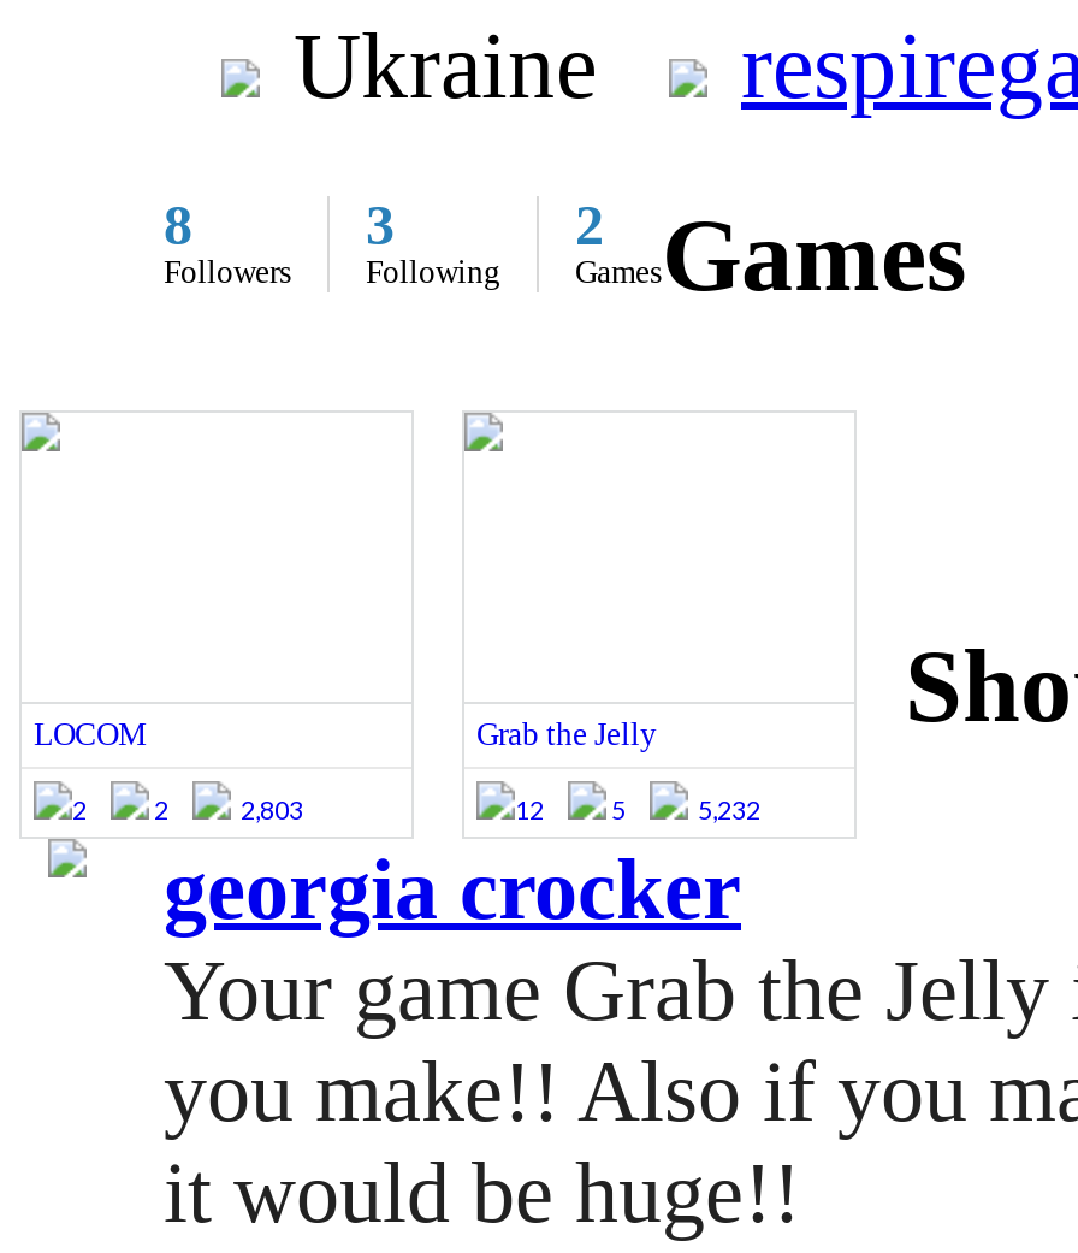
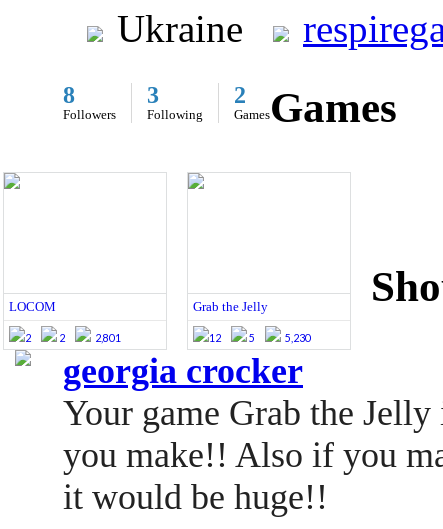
[236,793,303,825] 2,803 -> [93,331,121,344] 2,801
[693,793,760,825] 5,232 -> [283,331,311,344] 5,230

